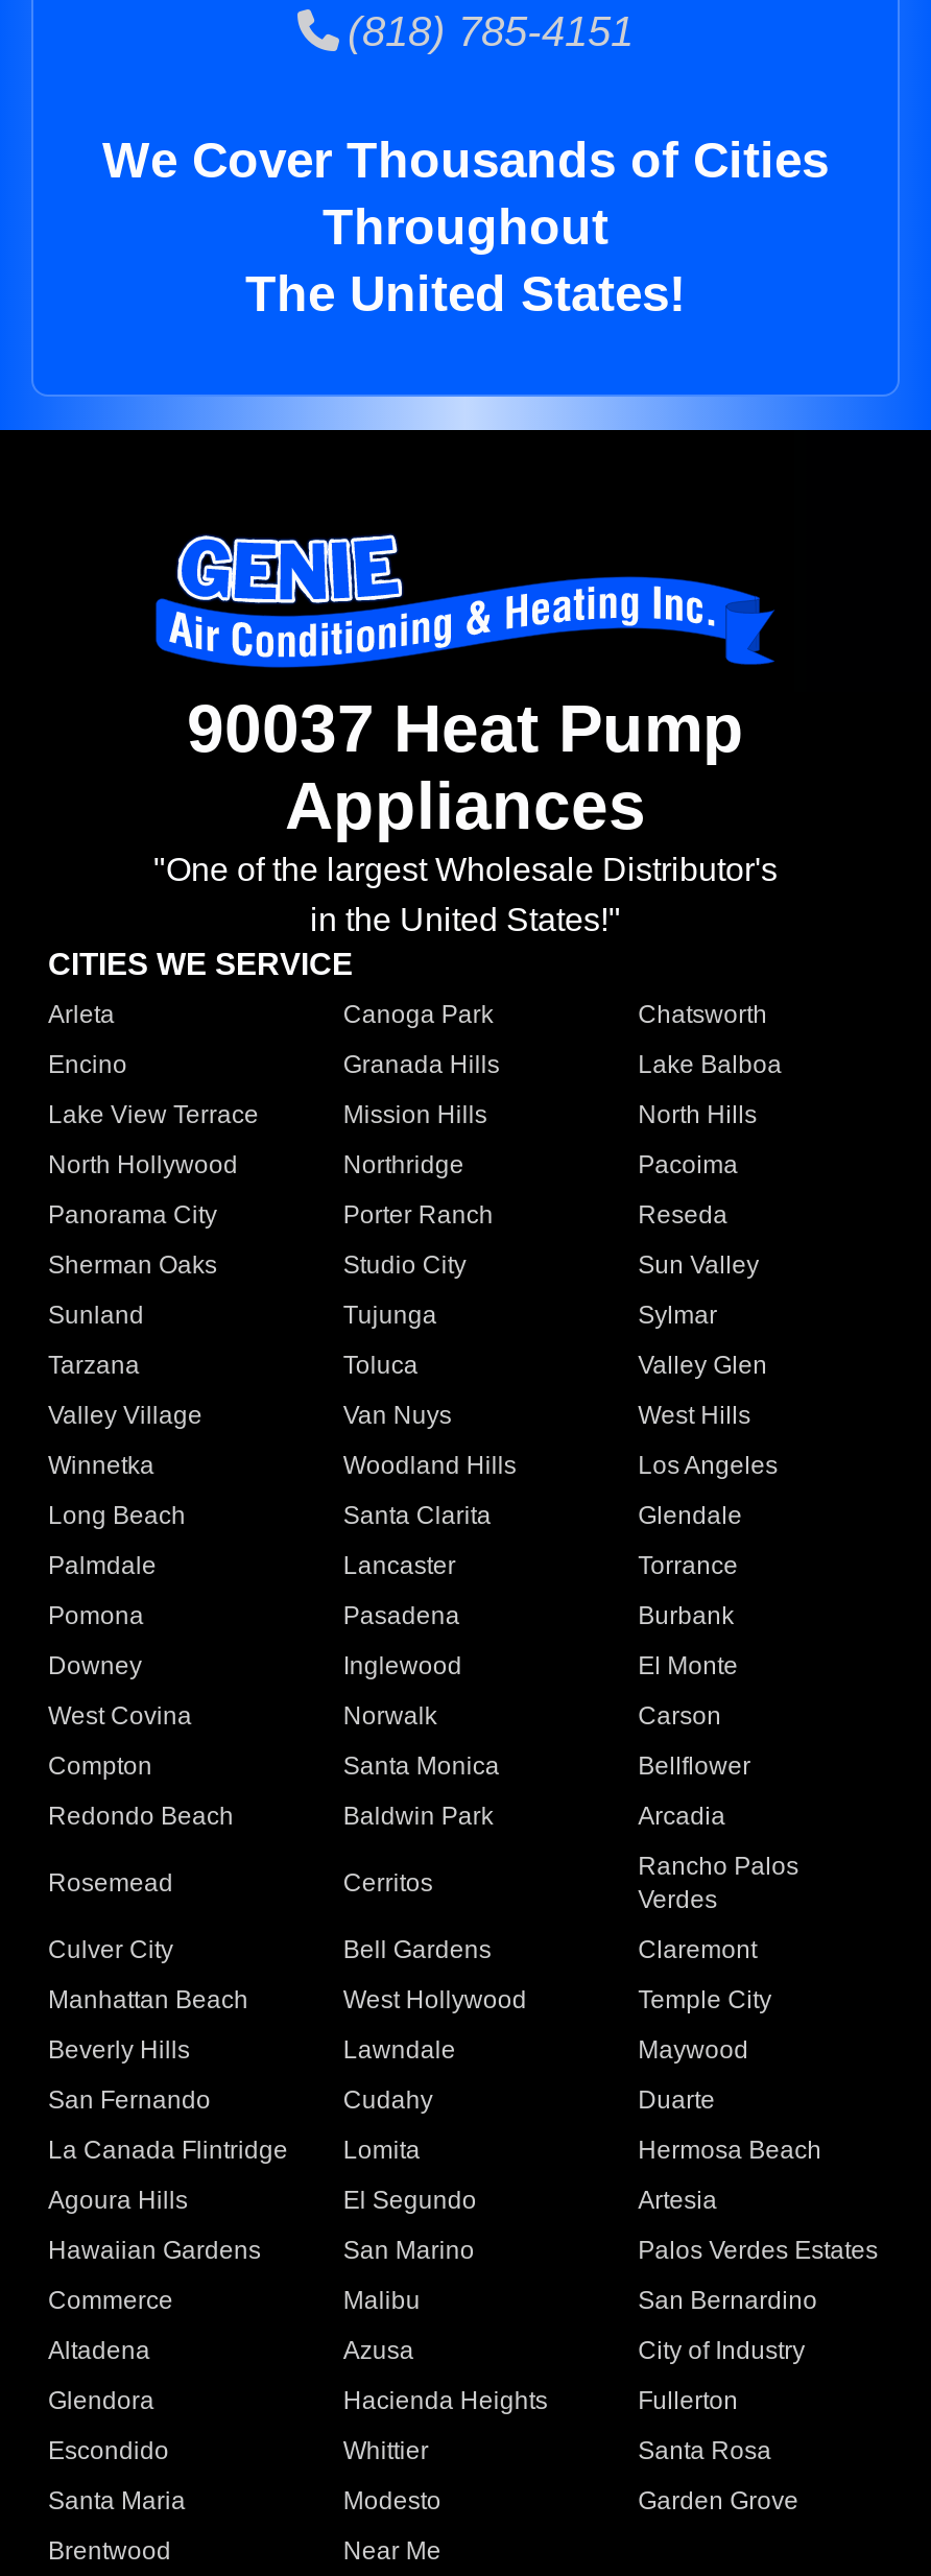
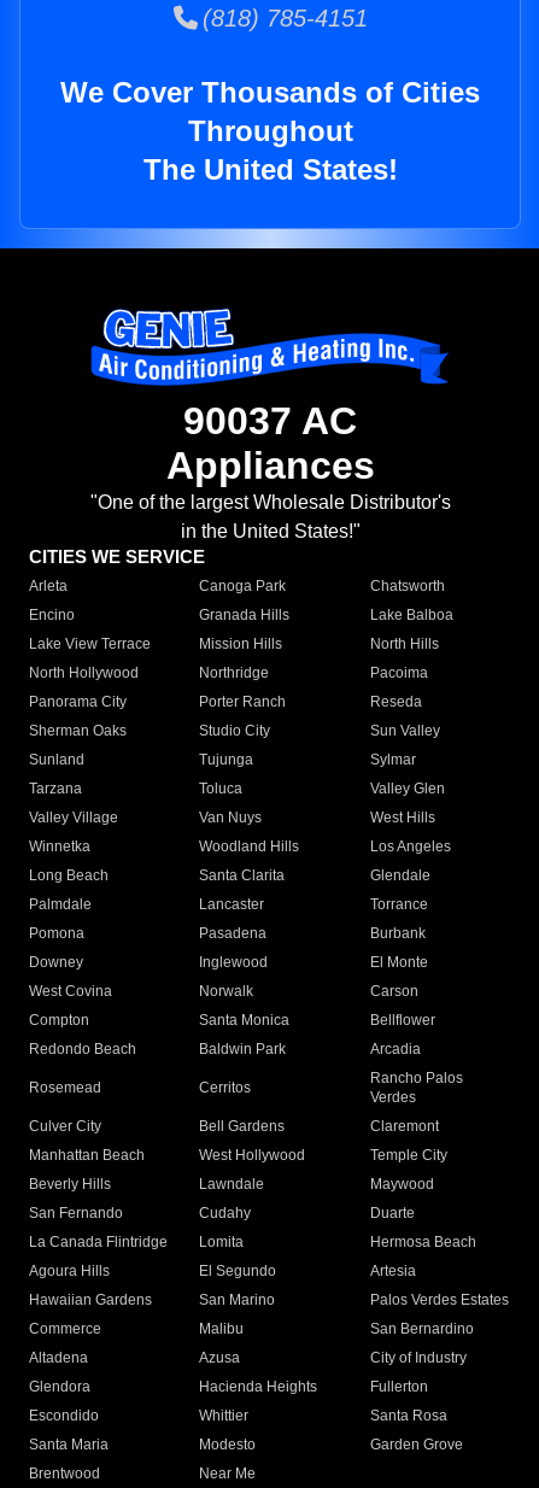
[187,692,744,767] 90037 Heat Pump -> [183,399,357,443] 90037 AC

